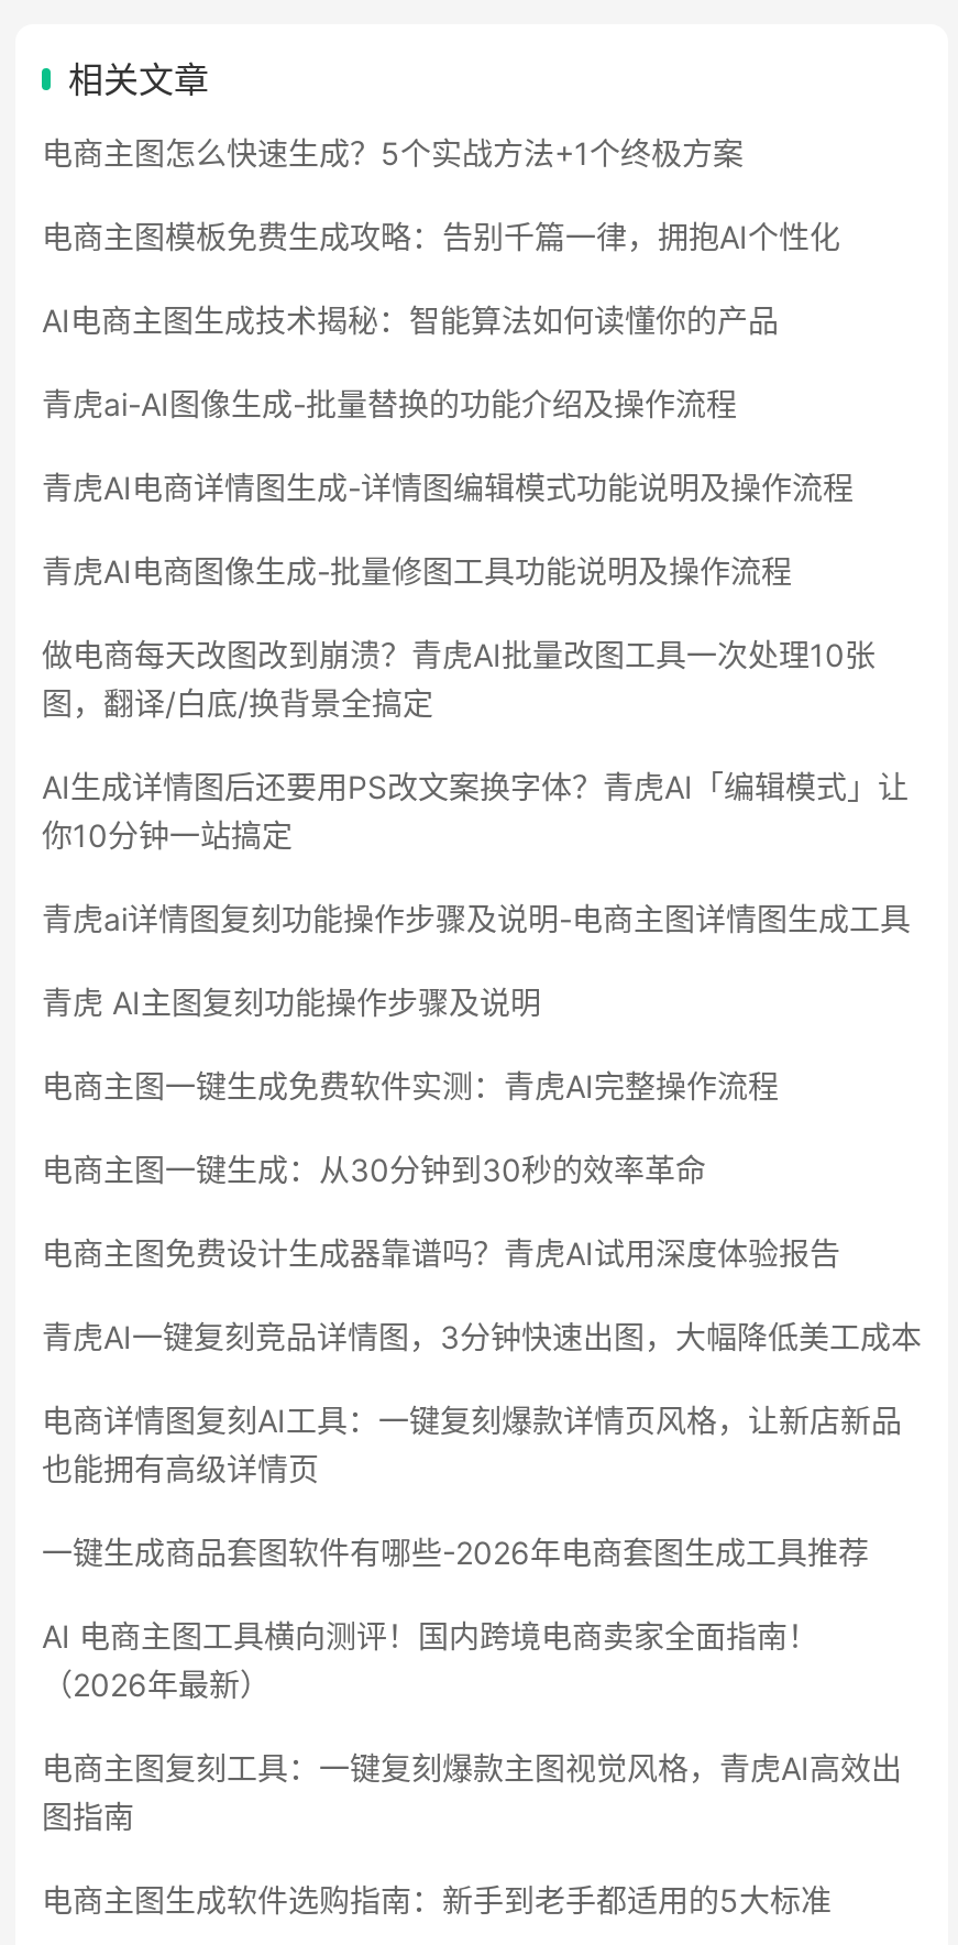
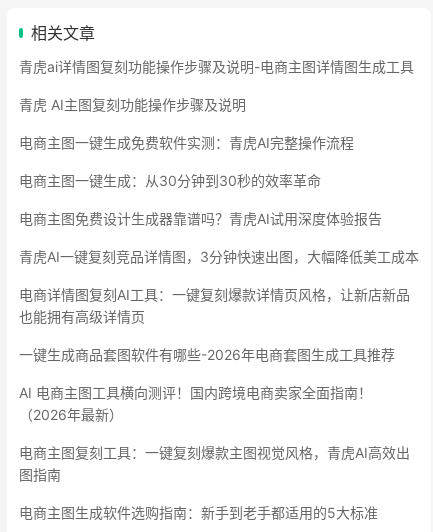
[42,134,909,854] 电商主图怎么快速生成？5个实战方法+1个终极方案 | 电商主图模板免费生成攻略：告别千篇一律，拥抱AI个性化 | AI电商主图生成技术揭秘：智能算法如何读懂你的产品 | 青虎ai-AI图像生成-批量替换的功能介绍及操作流程 | 青虎AI电商详情图生成-详情图编辑模式功能说明及操作流程 | 青虎AI电商图像生成-批量修图工具功能说明及操作流程 | 做电商每天改图改到崩溃？青虎AI批量改图工具一次处理10张 | 图，翻译/白底/换背景全搞定 | AI生成详情图后还要用PS改文案换字体？青虎AI「编辑模式」让 | 你10分钟一站搞定 -> none

